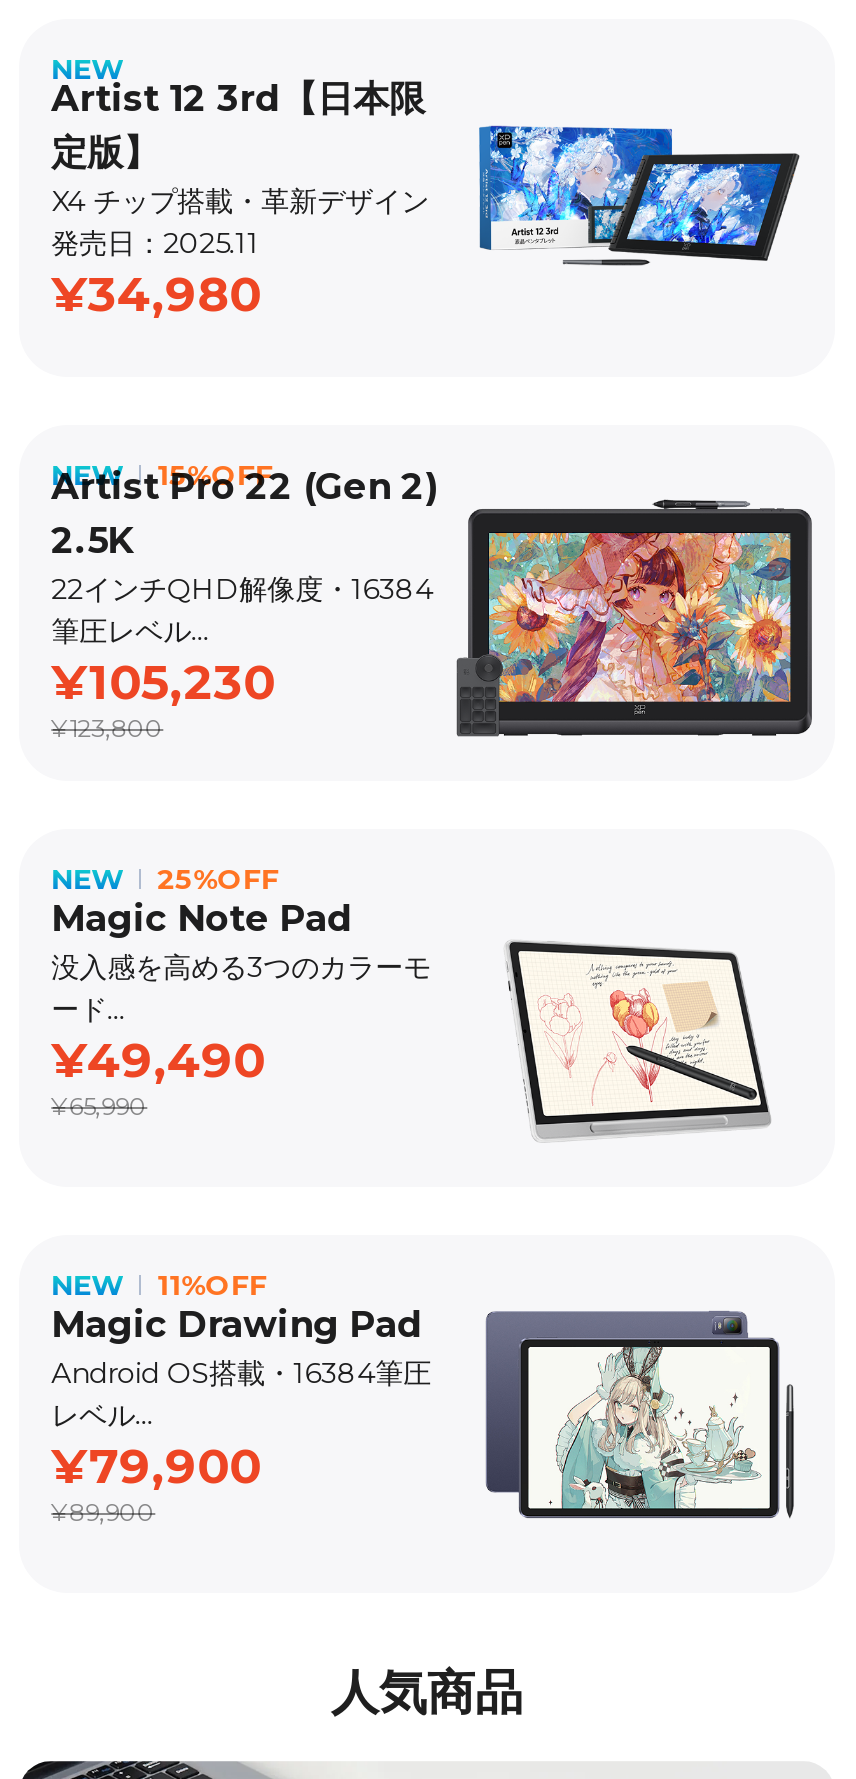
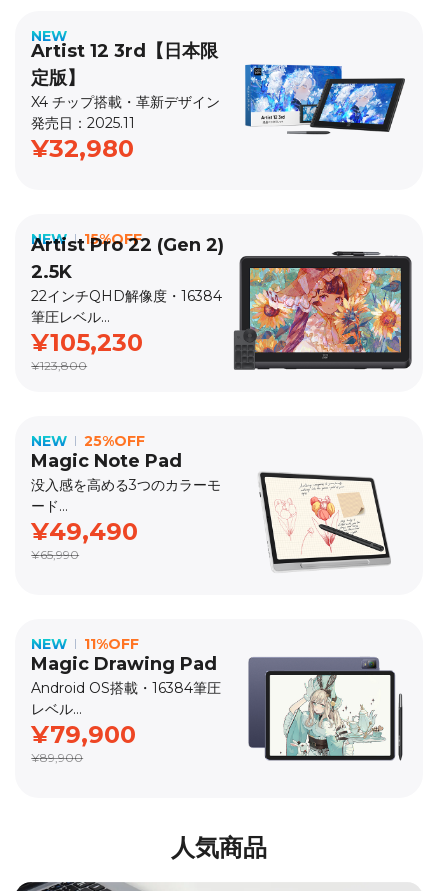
[51,265,261,323] ¥34,980 -> [31,134,134,163] ¥32,980

